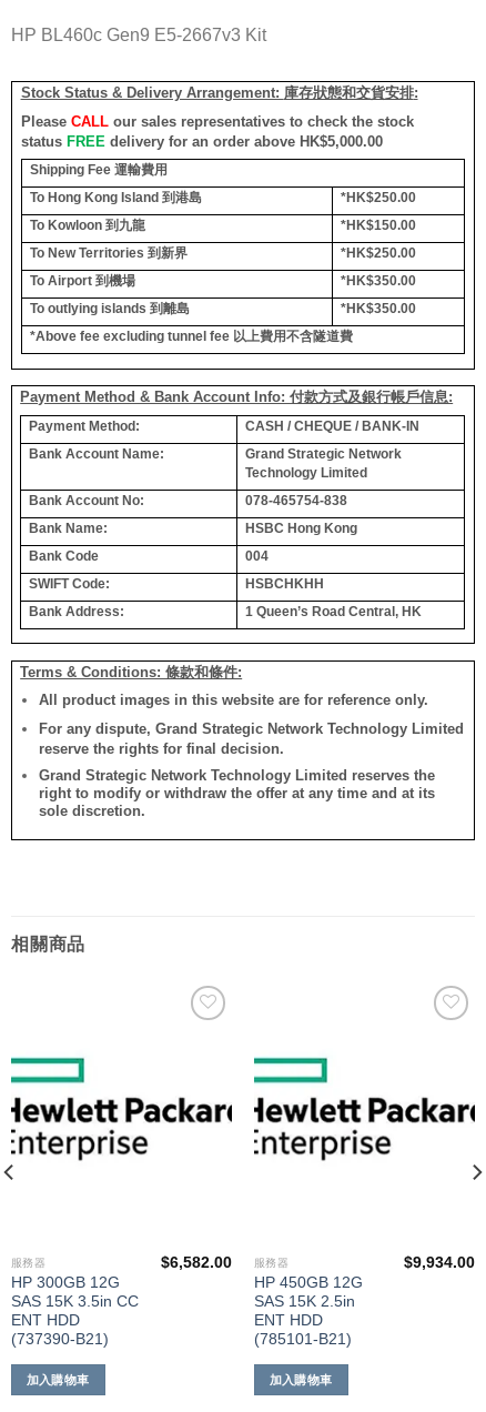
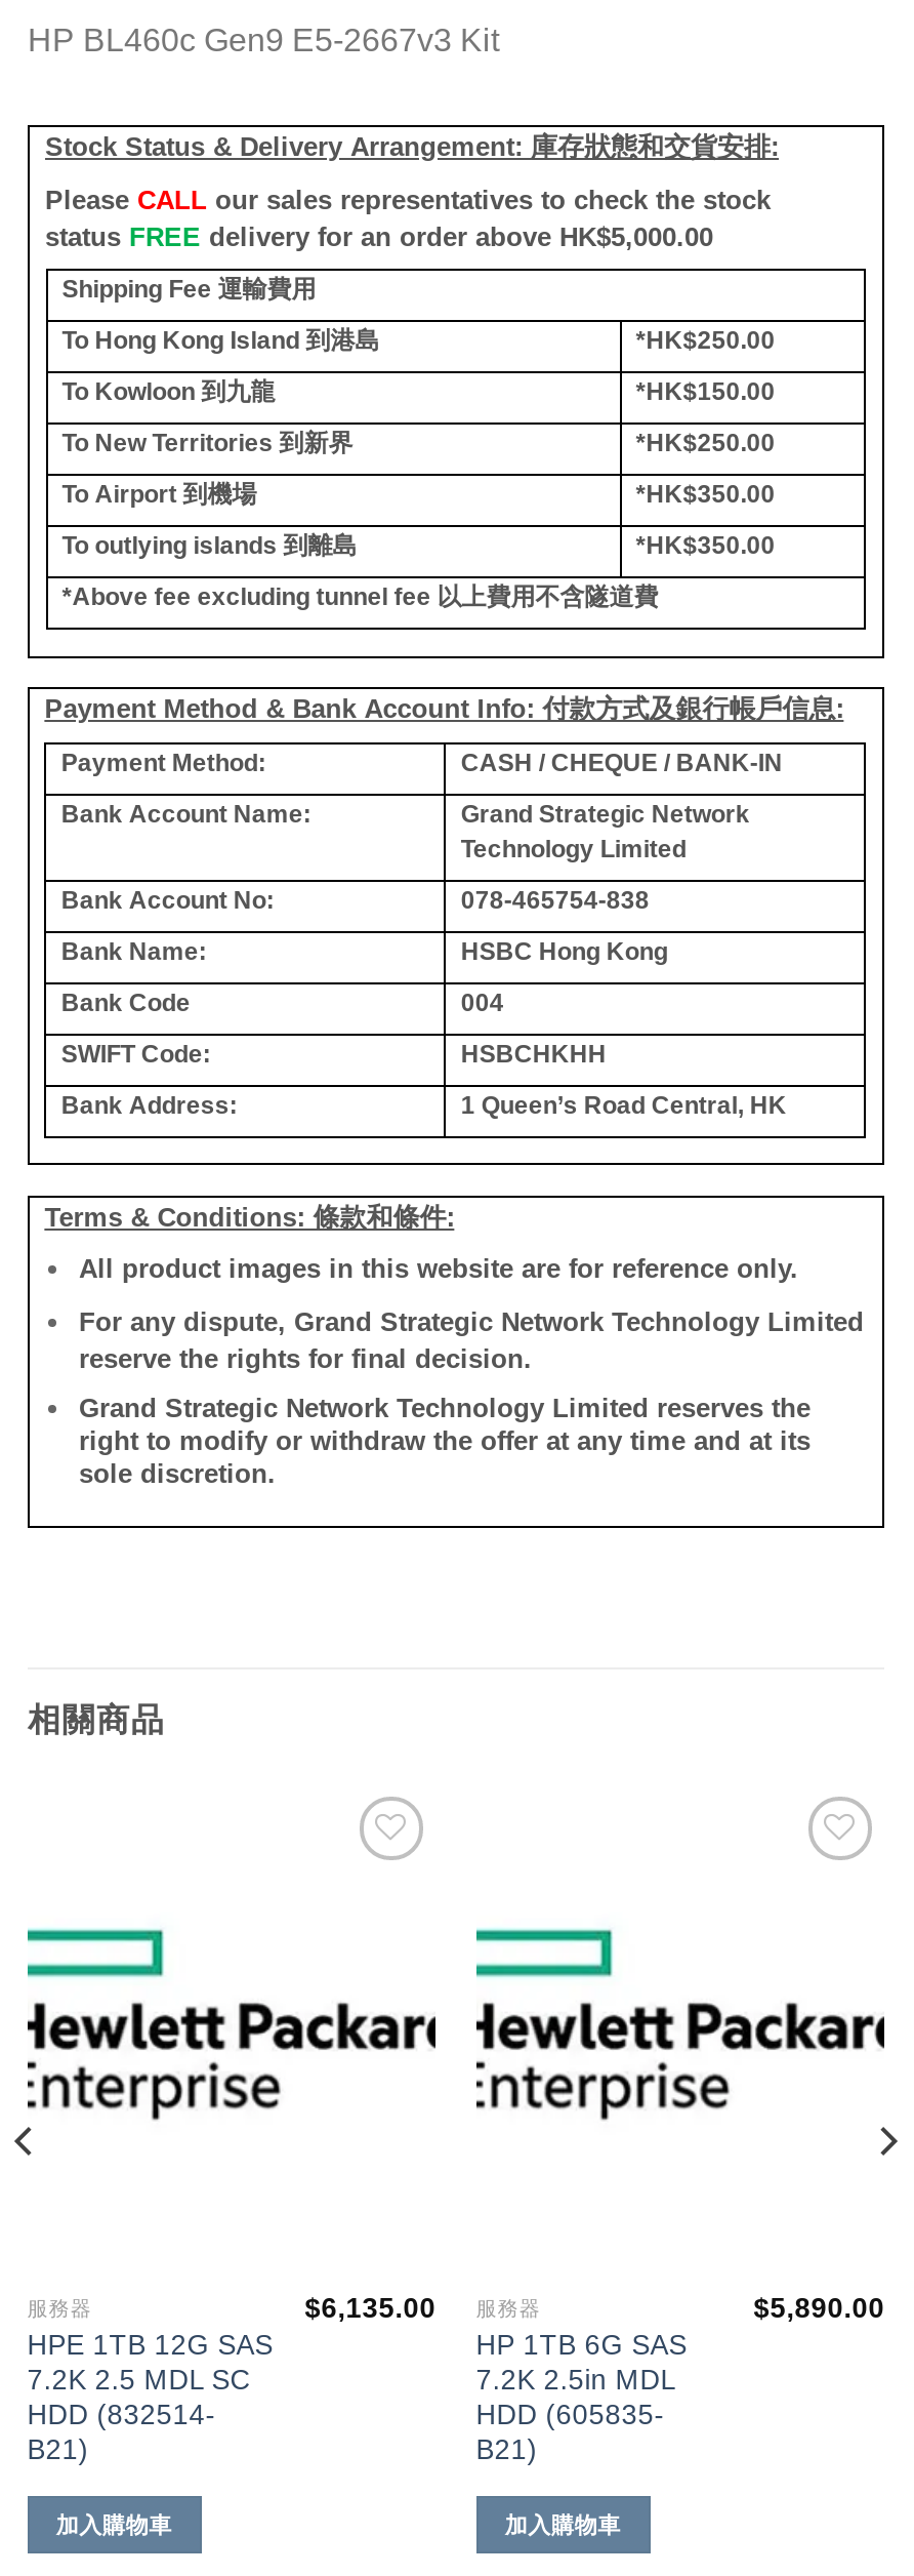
[161,1255,289,1271] $6,582.00 服務器 -> [305,2294,541,2325] $6,135.00 服務器
[404,1255,475,1271] $9,934.00 -> [754,2294,885,2325] $5,890.00
[11,1274,138,1348] HP 300GB 12G | SAS 15K 3.5in CC | ENT HDD | (737390-B21) -> [27,2330,273,2465] HPE 1TB 12G SAS | 7.2K 2.5 MDL SC | HDD (832514- | B21)
[254,1274,363,1348] HP 450GB 12G | SAS 15K 2.5in | ENT HDD | (785101-B21) -> [476,2330,687,2465] HP 1TB 6G SAS | 7.2K 2.5in MDL | HDD (605835- | B21)

